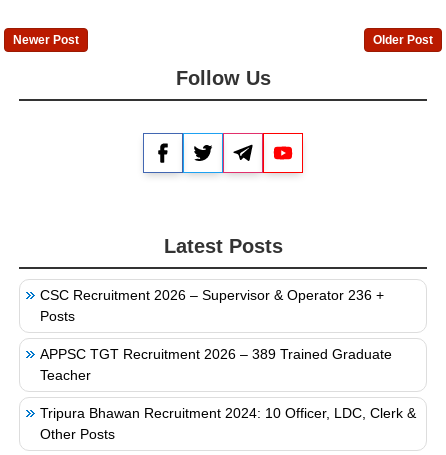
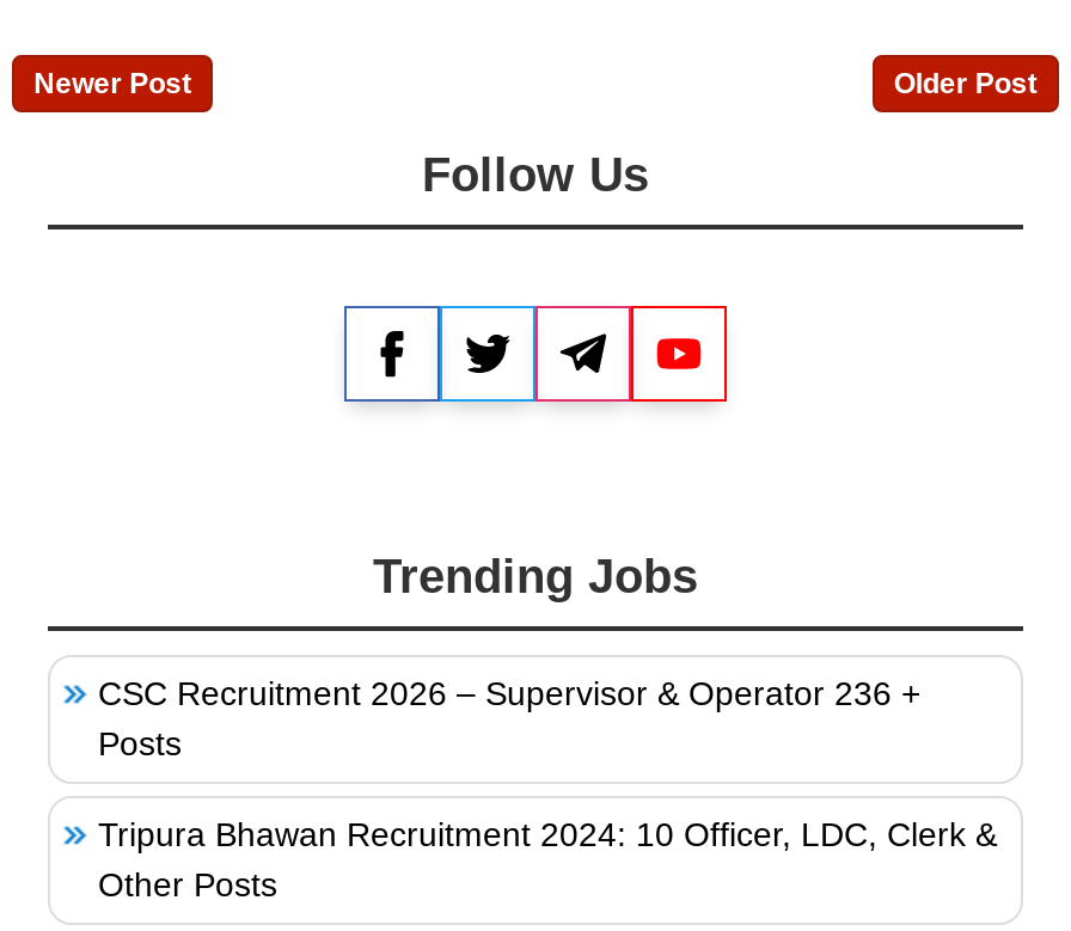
[163,235,282,257] Latest Posts -> [373,550,698,602] Trending Jobs
[40,346,392,383] APPSC TGT Recruitment 2026 – 389 Trained Graduate | Teacher -> none

